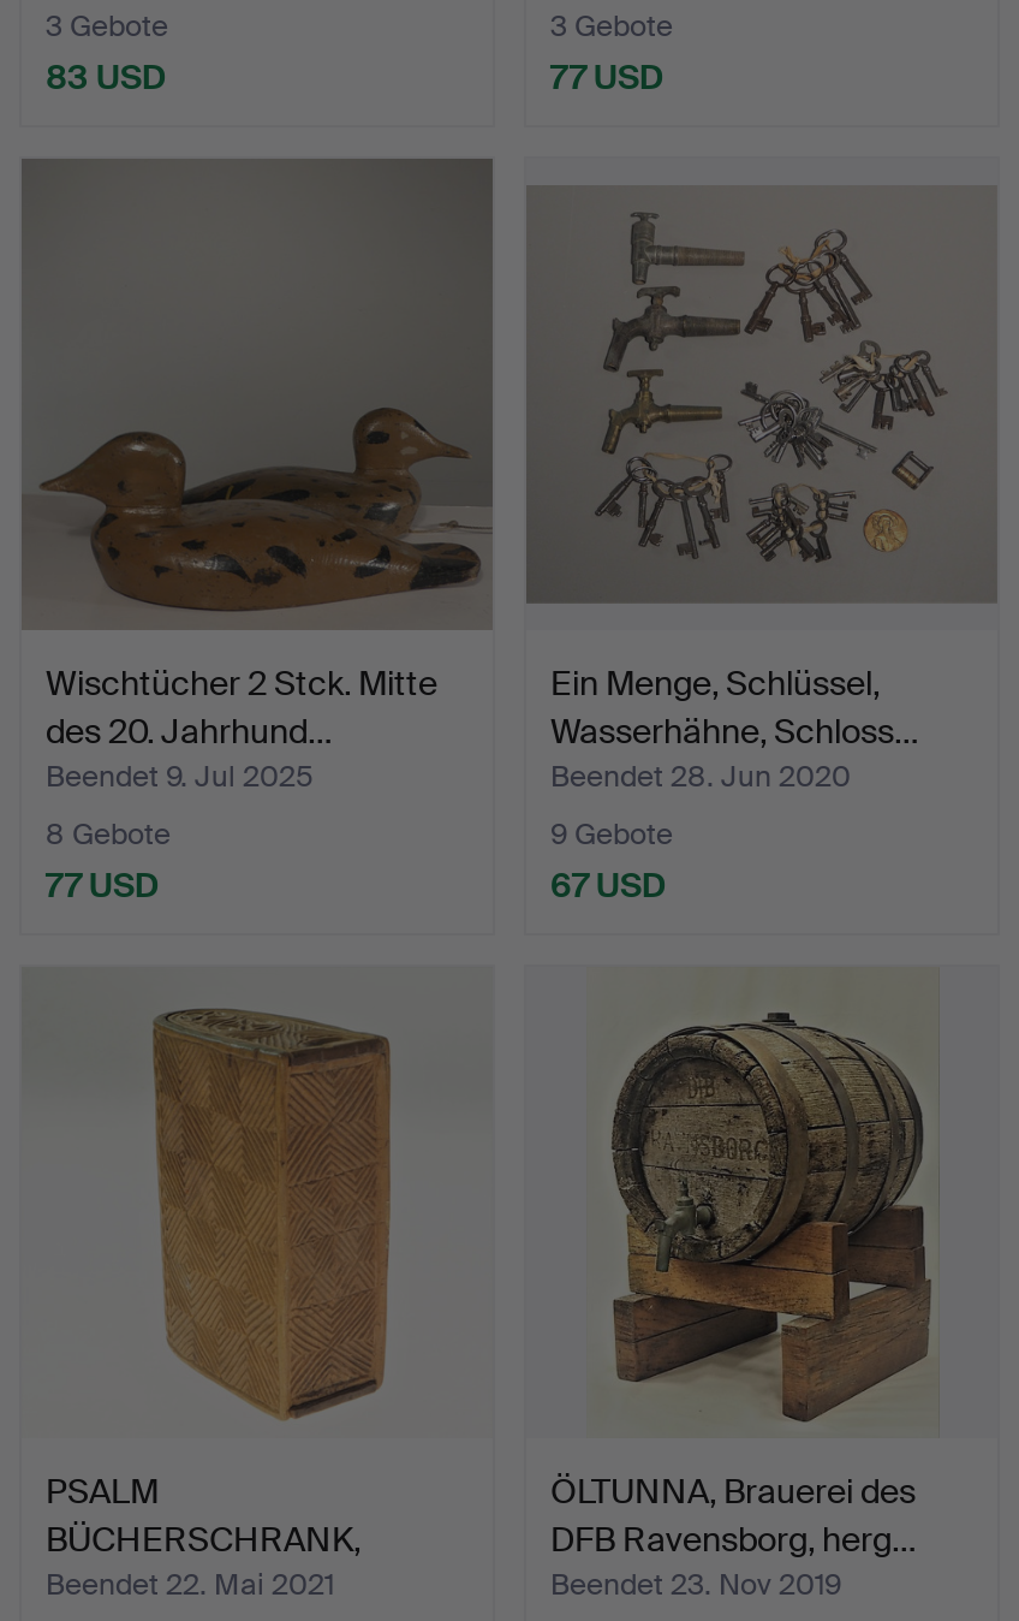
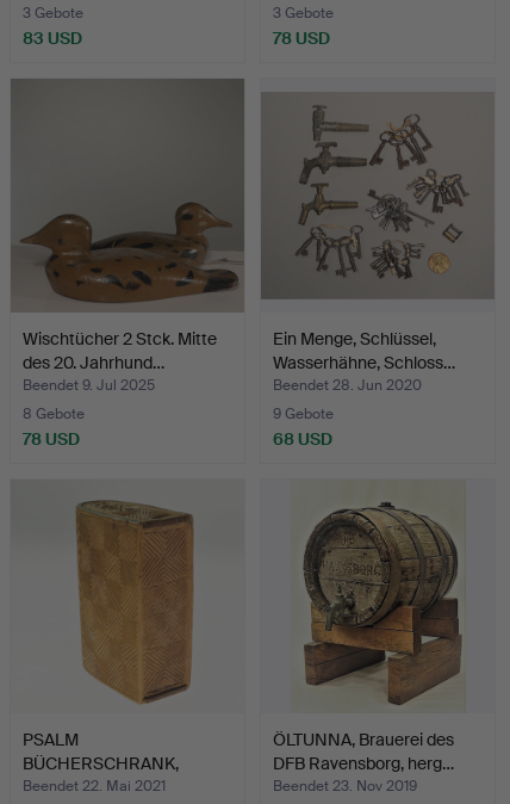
[550,55,663,99] 77 USD -> [273,27,330,49] 78 USD
[46,863,159,907] 77 USD -> [23,428,80,450] 78 USD
[550,863,666,907] 67 USD -> [273,428,332,450] 68 USD

